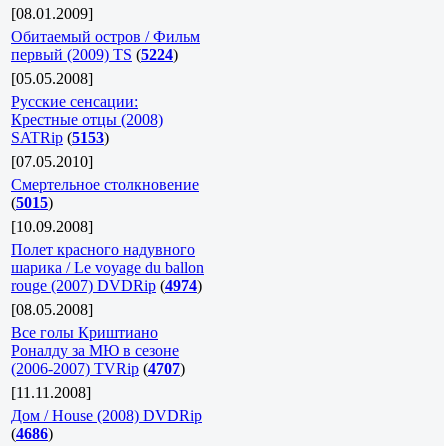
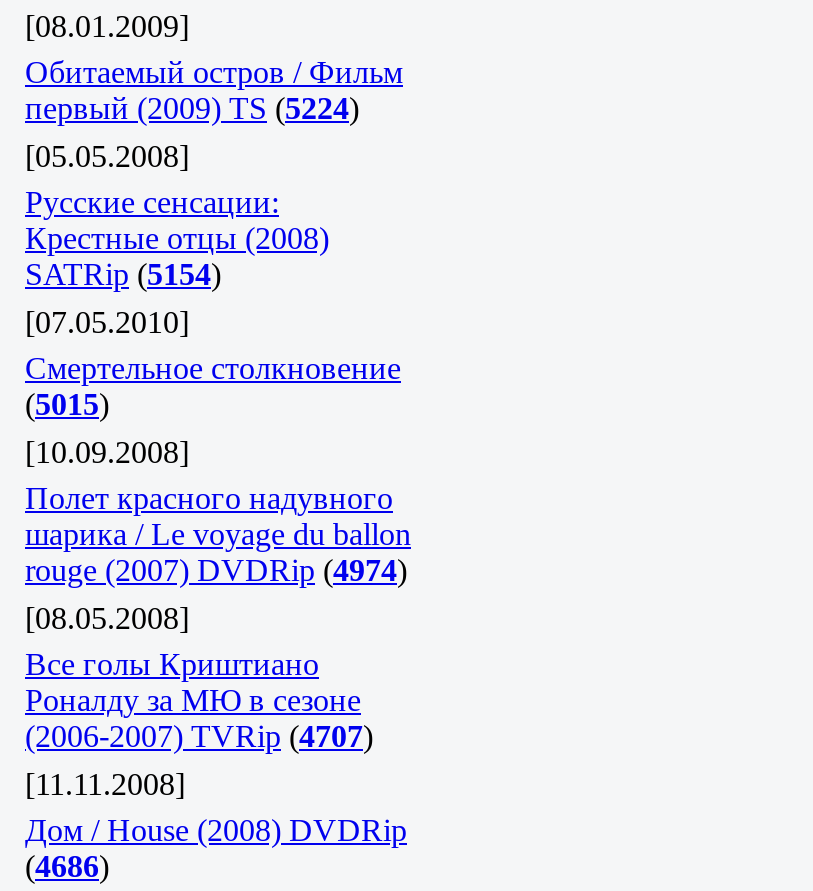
[11,129,109,146] SATRip (5153) -> [25,257,221,291] SATRip (5154)

